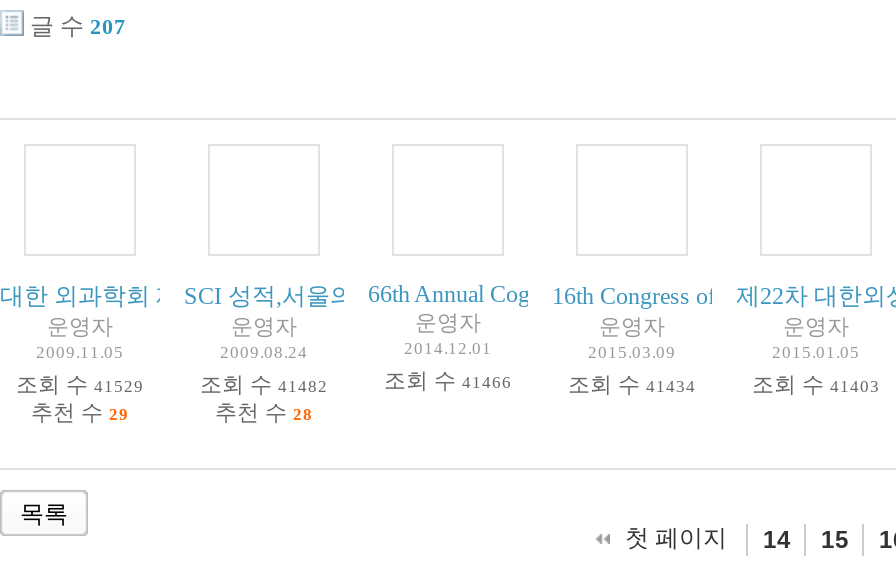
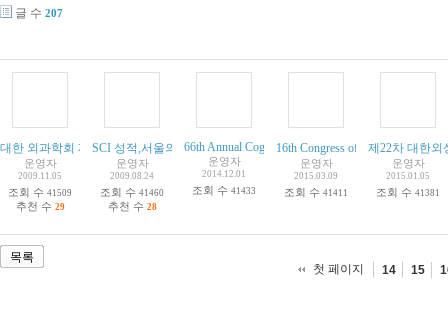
[16,371,144,395] 조회 수 41529 -> [8,185,72,197] 조회 수 41509
[200,371,328,395] 조회 수 41482 -> [100,185,164,197] 조회 수 41460
[384,367,512,391] 조회 수 41466 -> [192,183,256,195] 조회 수 41433
[568,371,696,395] 조회 수 41434 -> [284,185,348,197] 조회 수 41411
[752,371,880,395] 조회 수 41403 -> [376,185,440,197] 조회 수 41381

